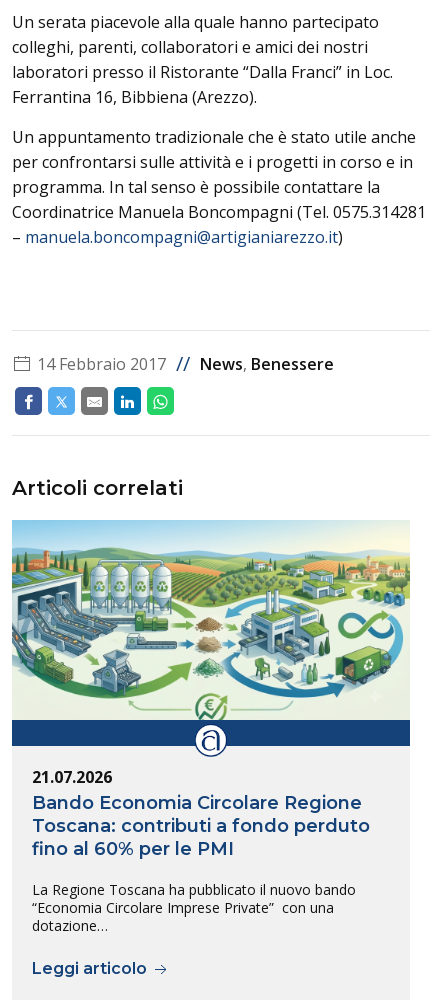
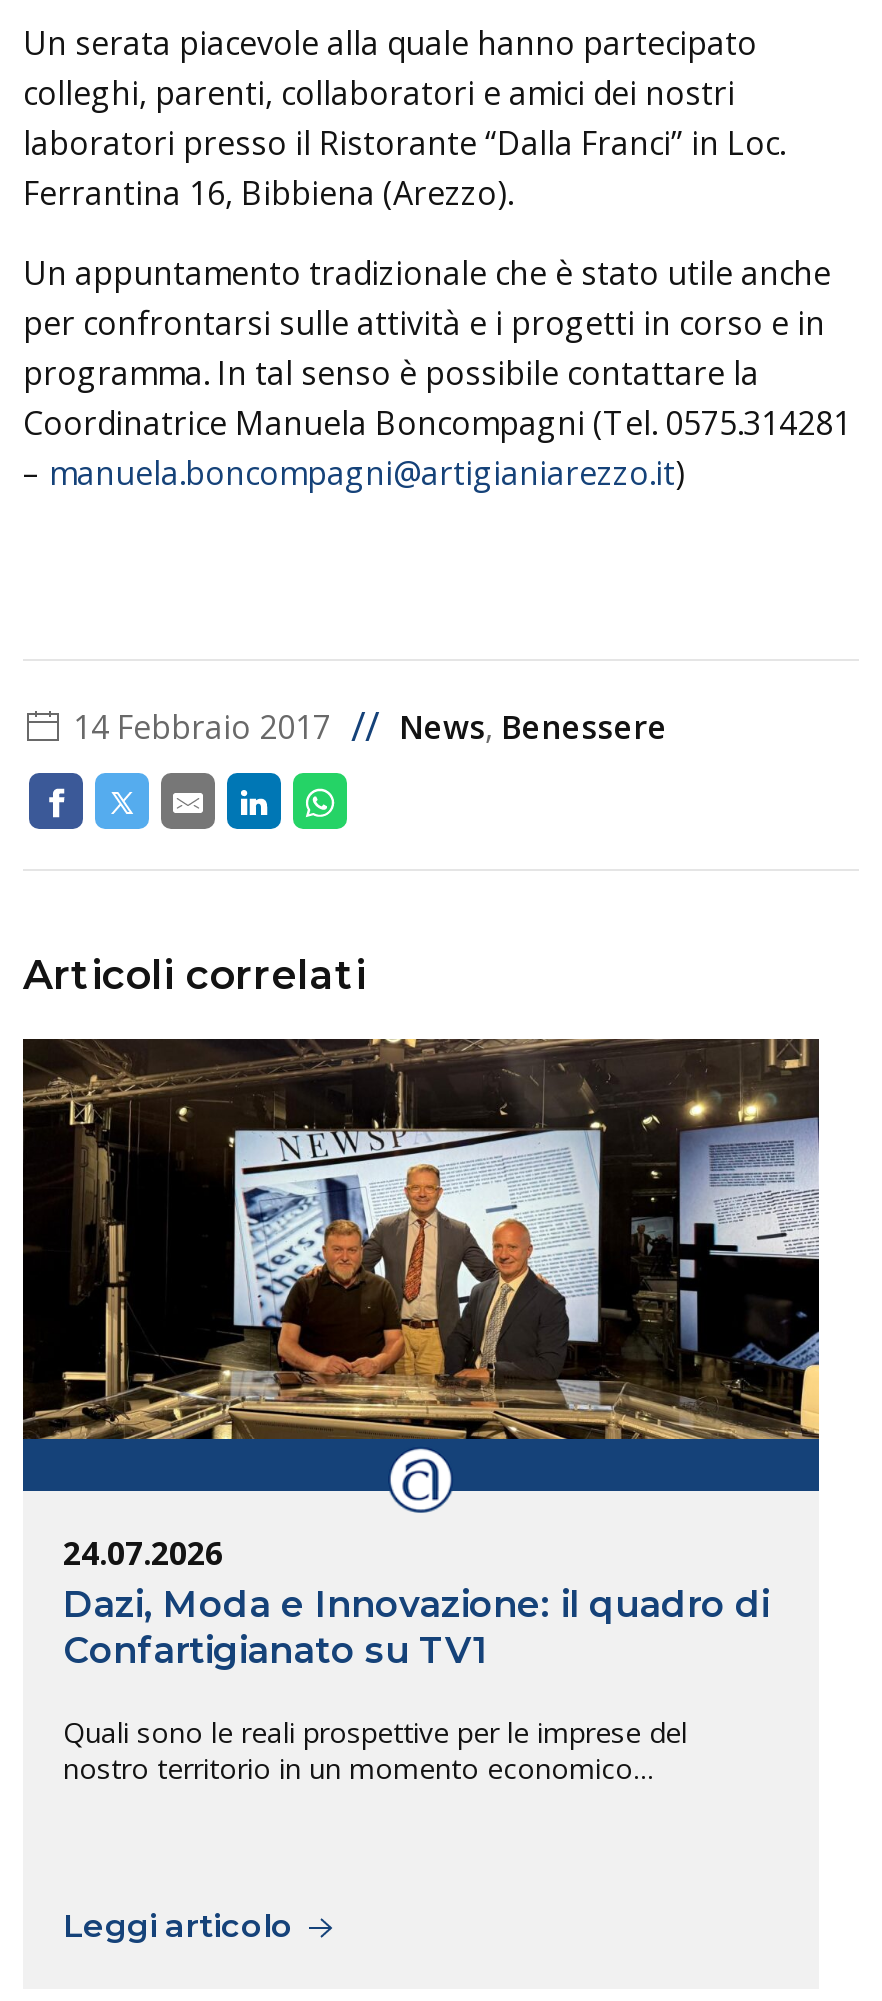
[11,520,410,721] [image] -> [21,1037,821,1441] [image]
[32,766,370,860] 21.07.2026 | Bando Economia Circolare Regione | Toscana: contributi a fondo perduto | fino al 60% per le PMI -> [63,1530,769,1672] 24.07.2026 | Dazi, Moda e Innovazione: il quadro di | Confartigianato su TV1
[32,880,356,935] La Regione Toscana ha pubblicato il nuovo bando | “Economia Circolare Imprese Private” con una | dotazione… -> [63,1712,687,1786] Quali sono le reali prospettive per le imprese del | nostro territorio in un momento economico…

